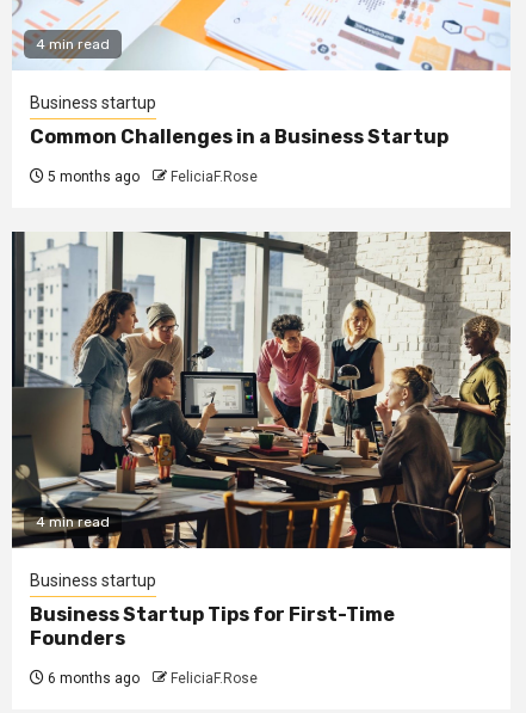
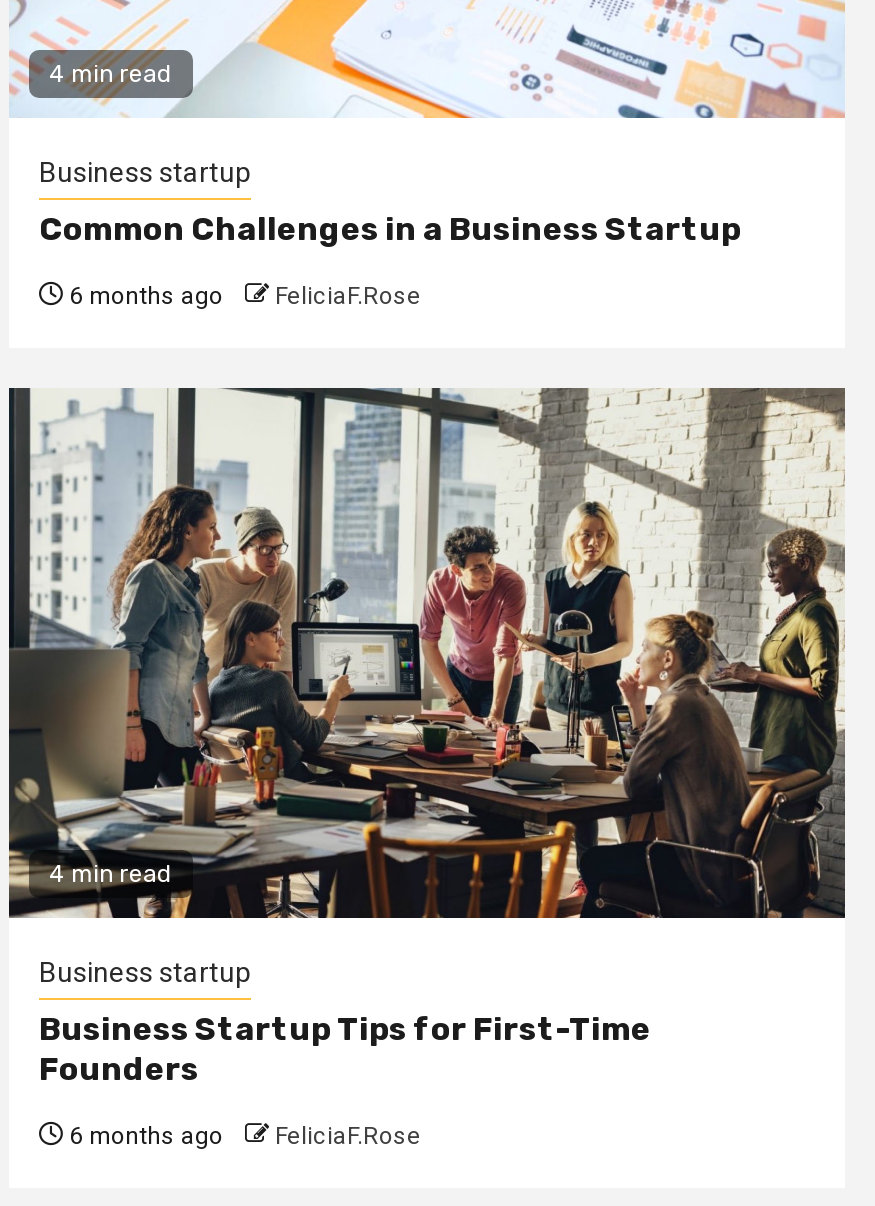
[44,168,258,185] 5 months ago FeliciaF.Rose -> [63,282,421,310] 6 months ago FeliciaF.Rose

